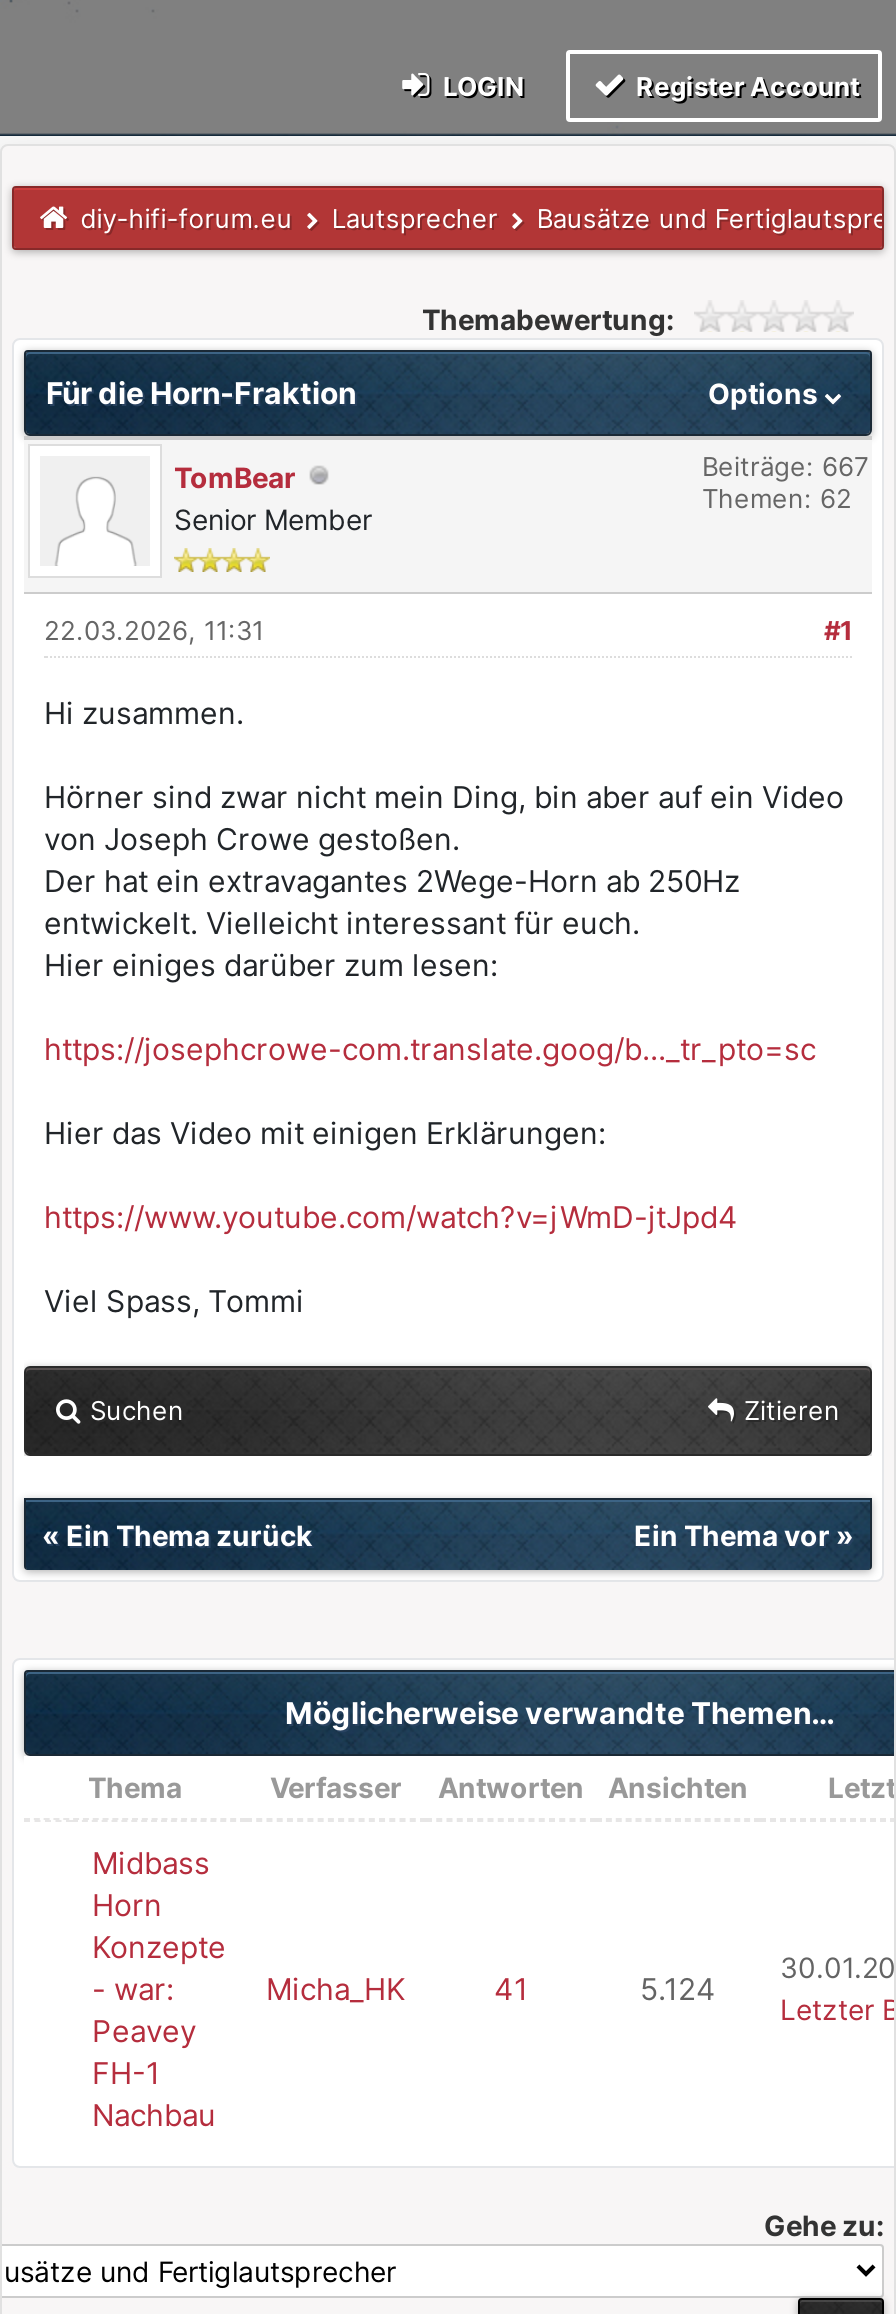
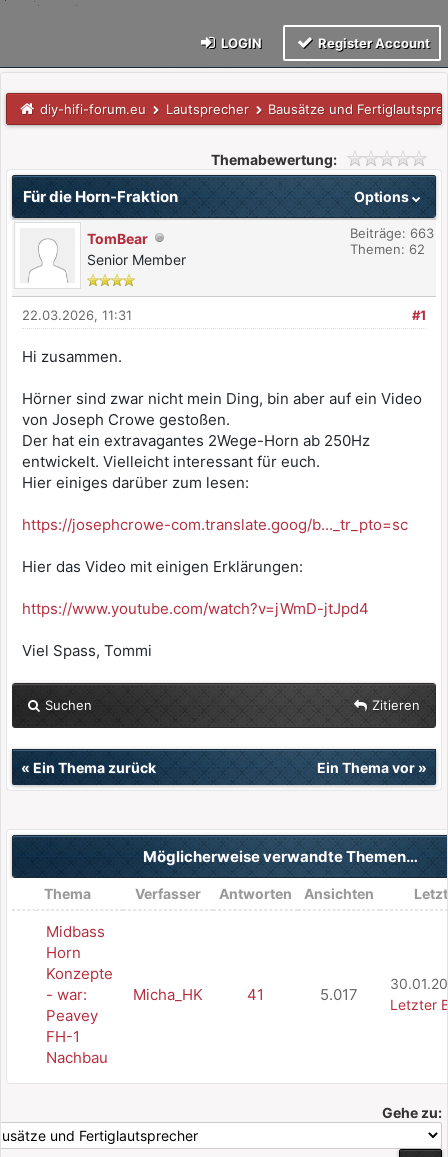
[702,450,868,482] Beiträge: 667 -> [350,225,434,241] Beiträge: 663
[640,1970,716,2008] 5.124 -> [320,985,358,1004] 5.017

